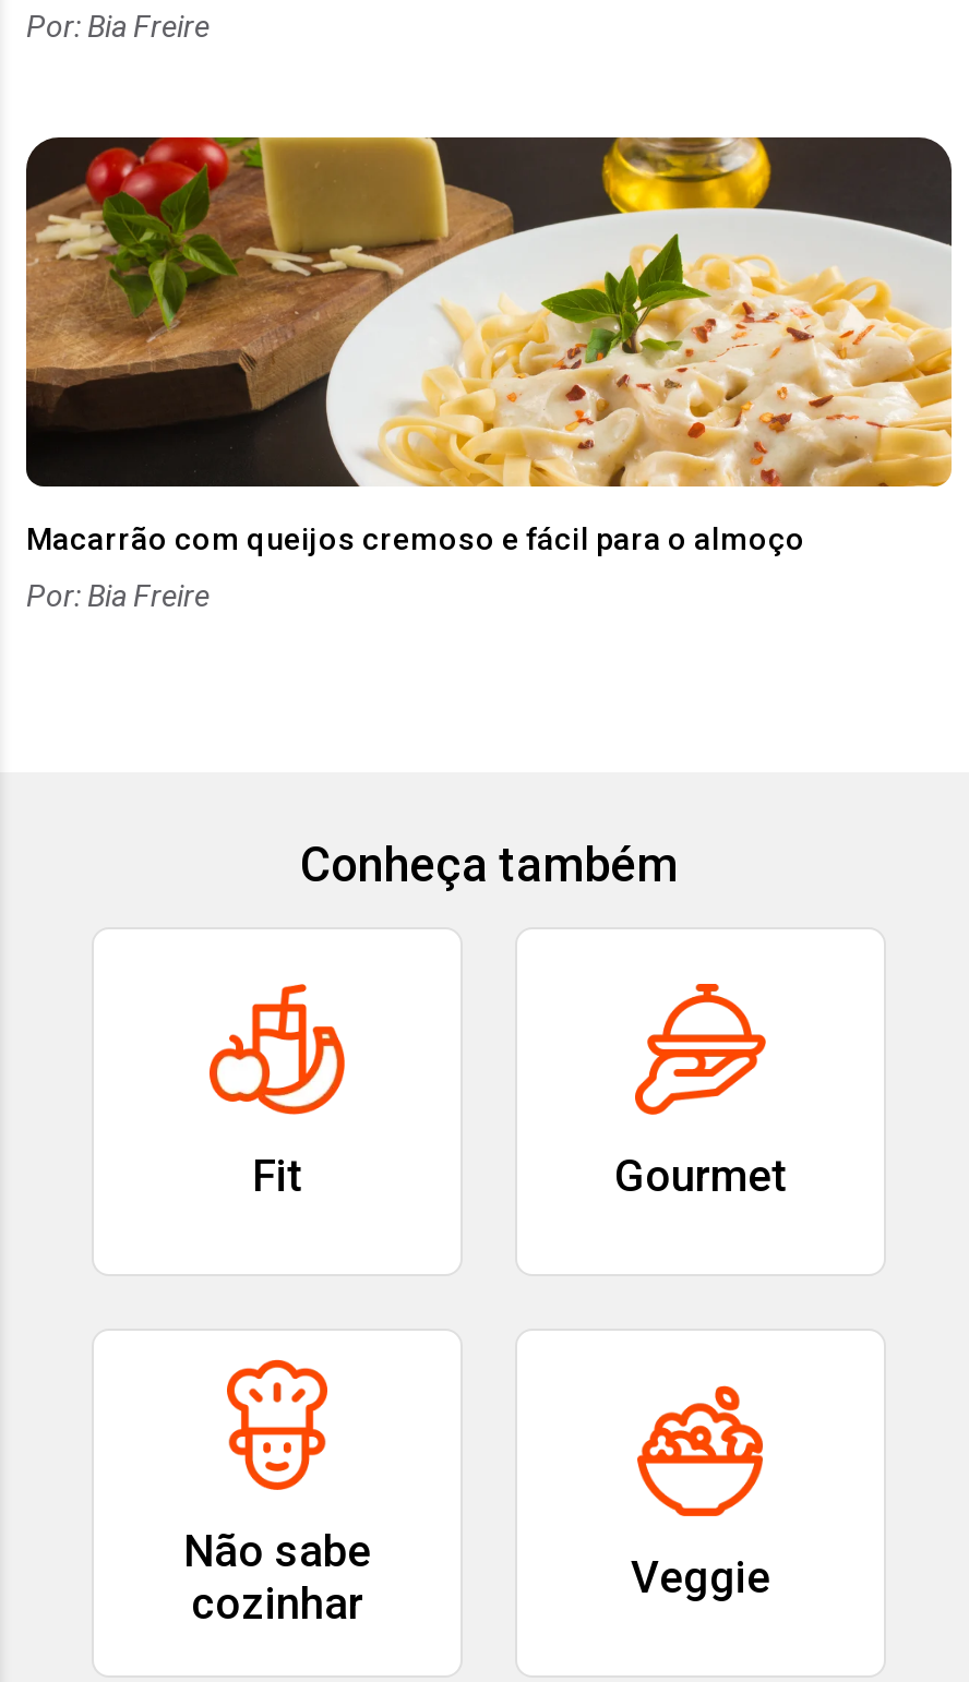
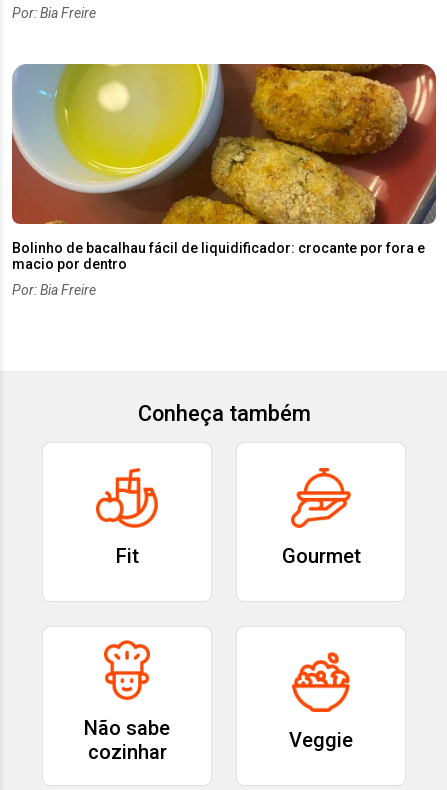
[24,135,954,557] [image] | Macarrão com queijos cremoso e fácil para o almoço -> [11,63,437,272] [image] | Bolinho de bacalhau fácil de liquidificador: crocante por fora e | macio por dentro

